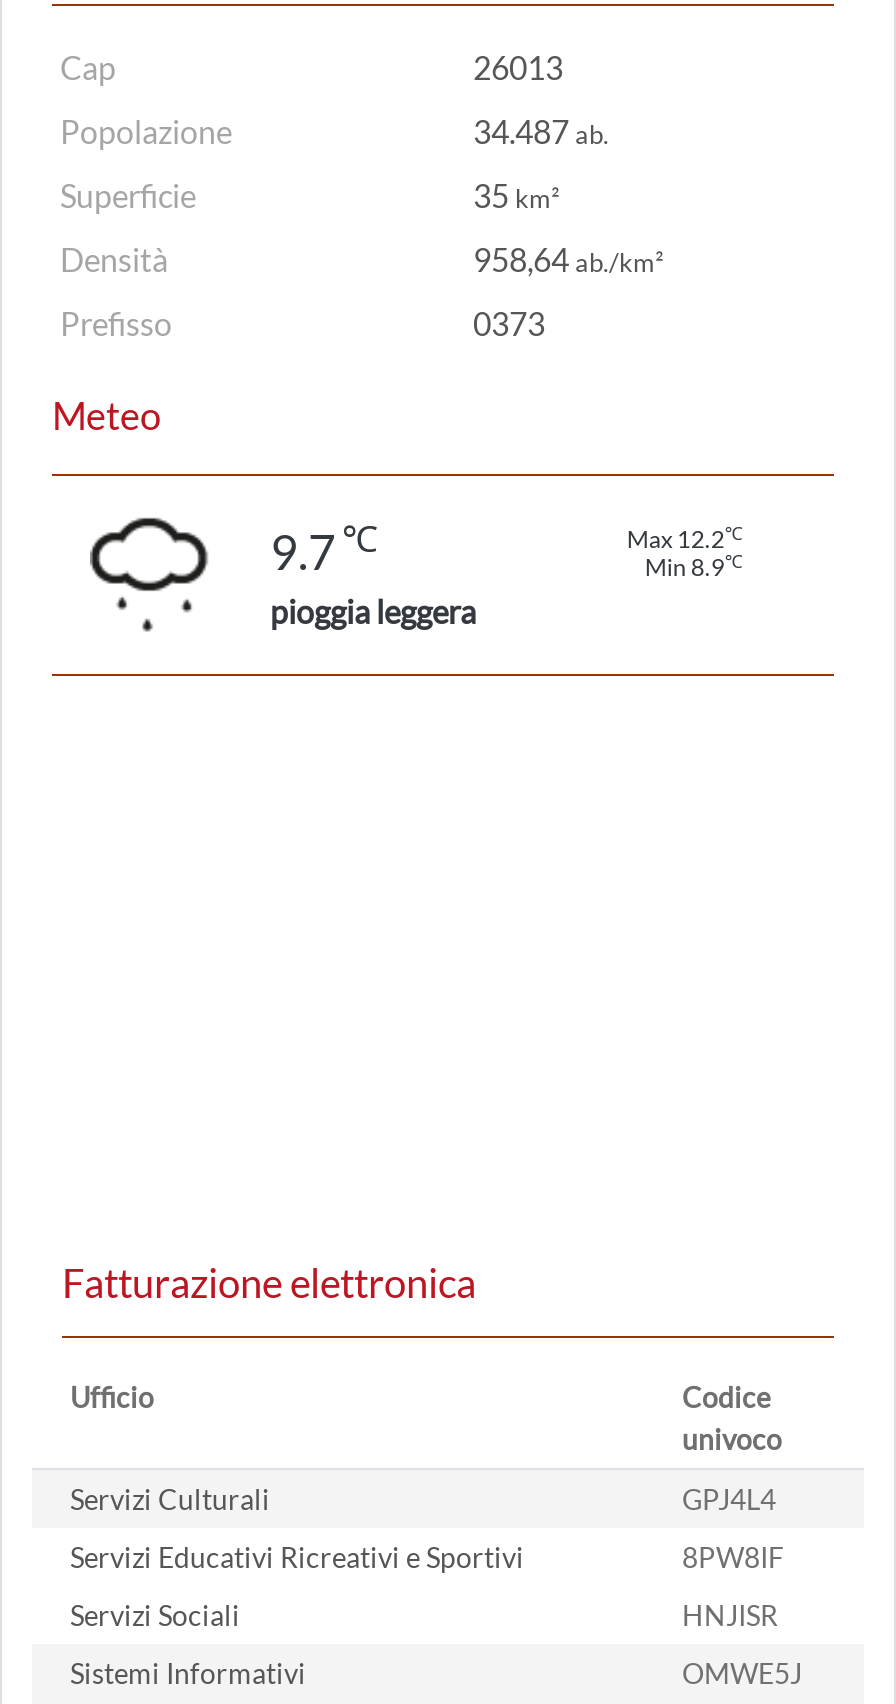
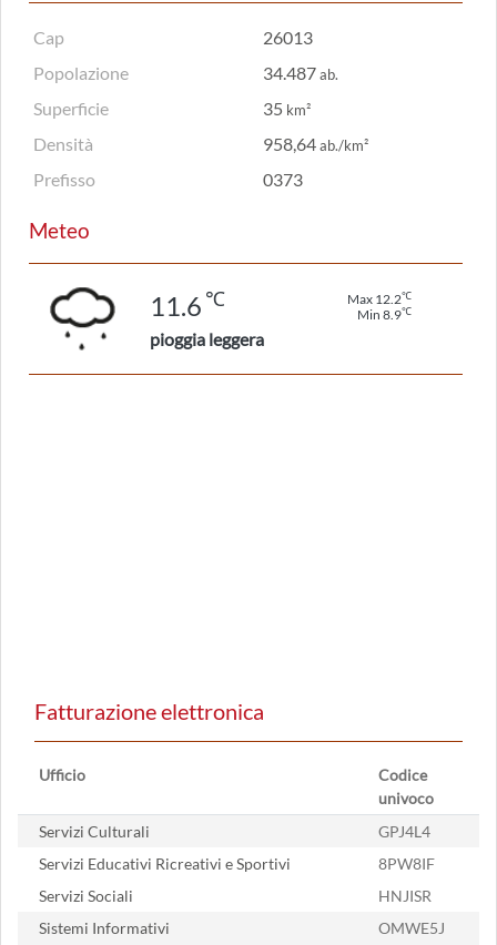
[270,516,378,580] 9.7℃ -> [150,286,225,322] 11.6℃

